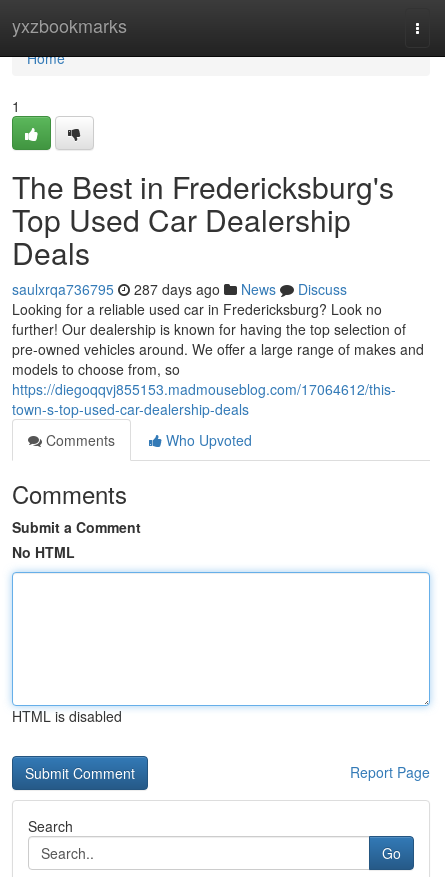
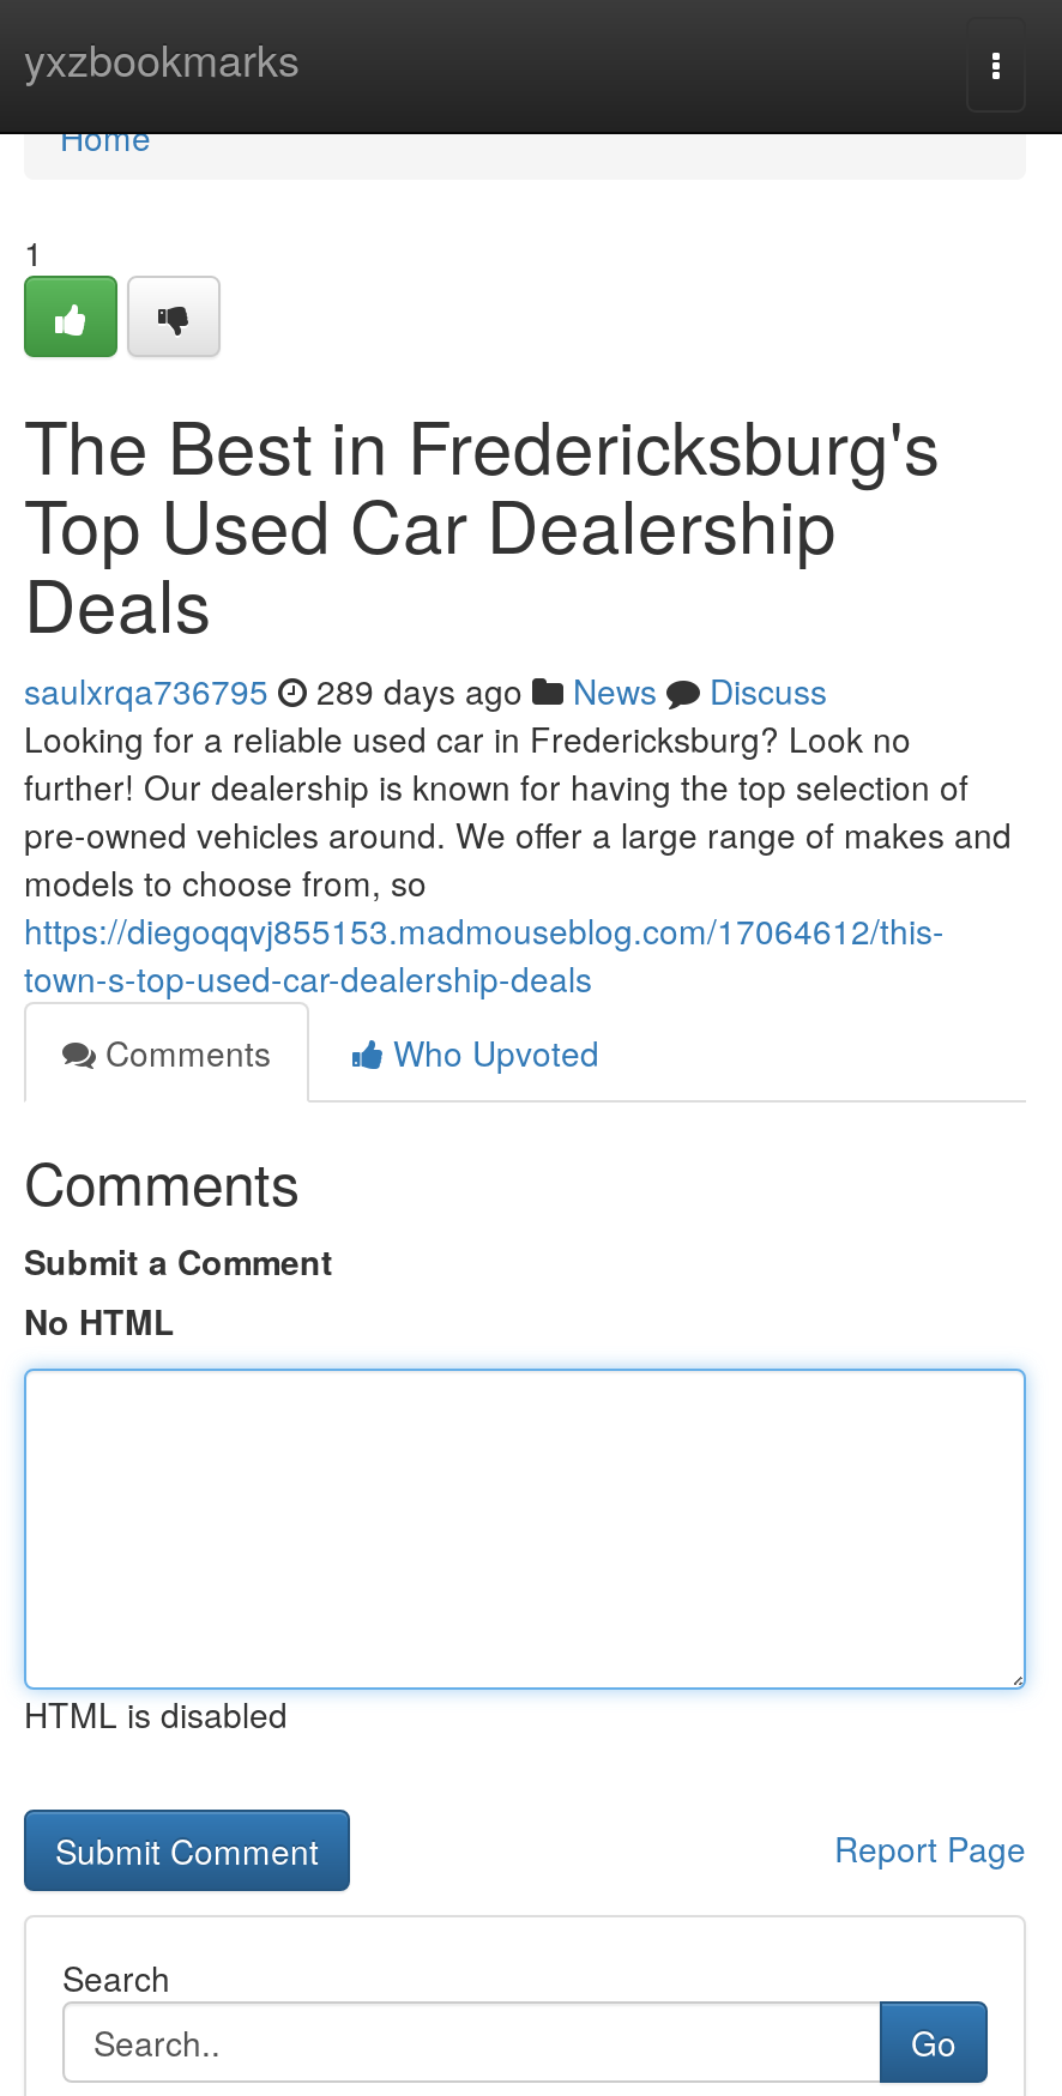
[12,279,347,299] saulxrqa736795 287 days ago News Discuss -> [24,666,827,714] saulxrqa736795 289 days ago News Discuss

